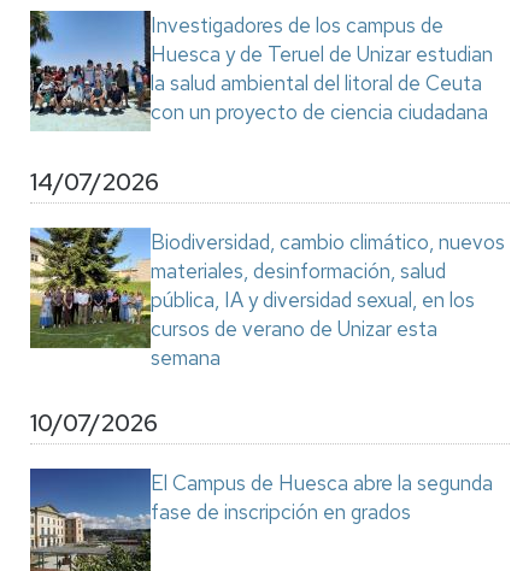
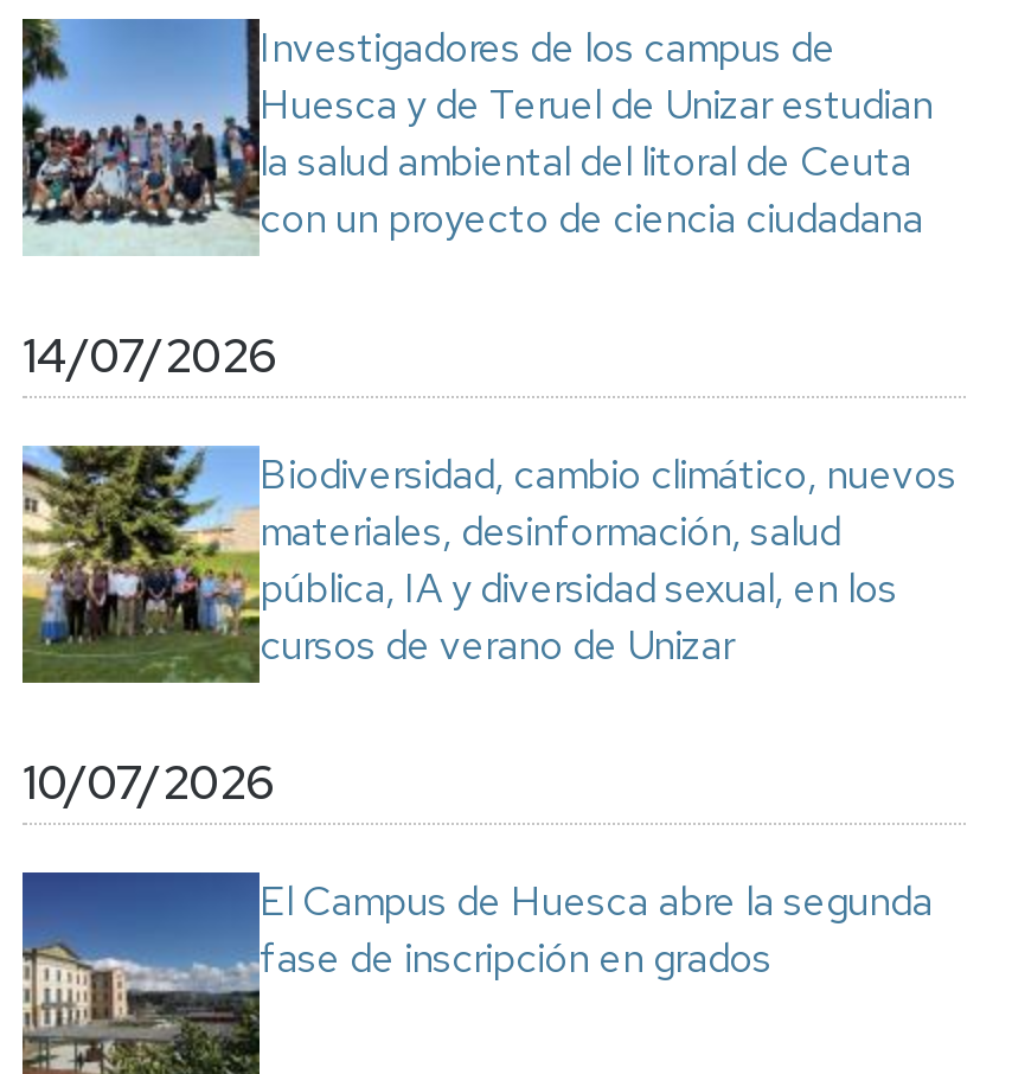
[151,316,437,371] cursos de verano de Unizar esta | semana -> [260,619,734,671] cursos de verano de Unizar

